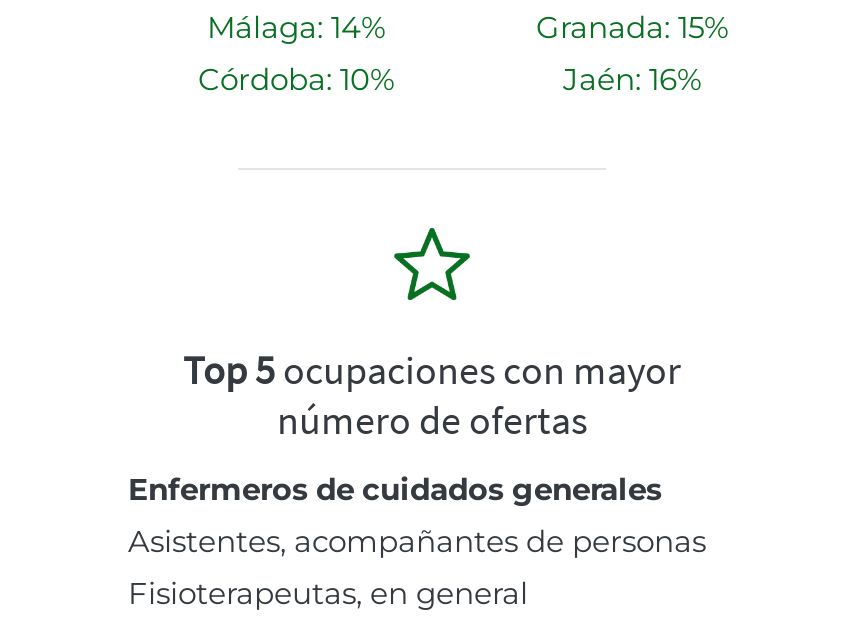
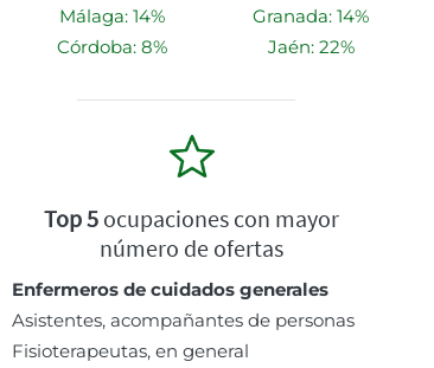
[536,8,728,46] Granada: 15% -> [253,5,369,27] Granada: 14%
[198,60,394,98] Córdoba: 10% -> [56,36,167,58] Córdoba: 8%
[563,60,701,98] Jaén: 16% -> [267,36,354,58] Jaén: 22%

